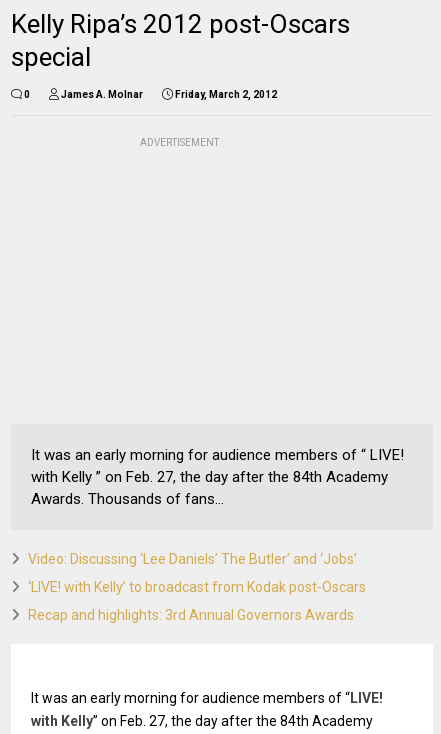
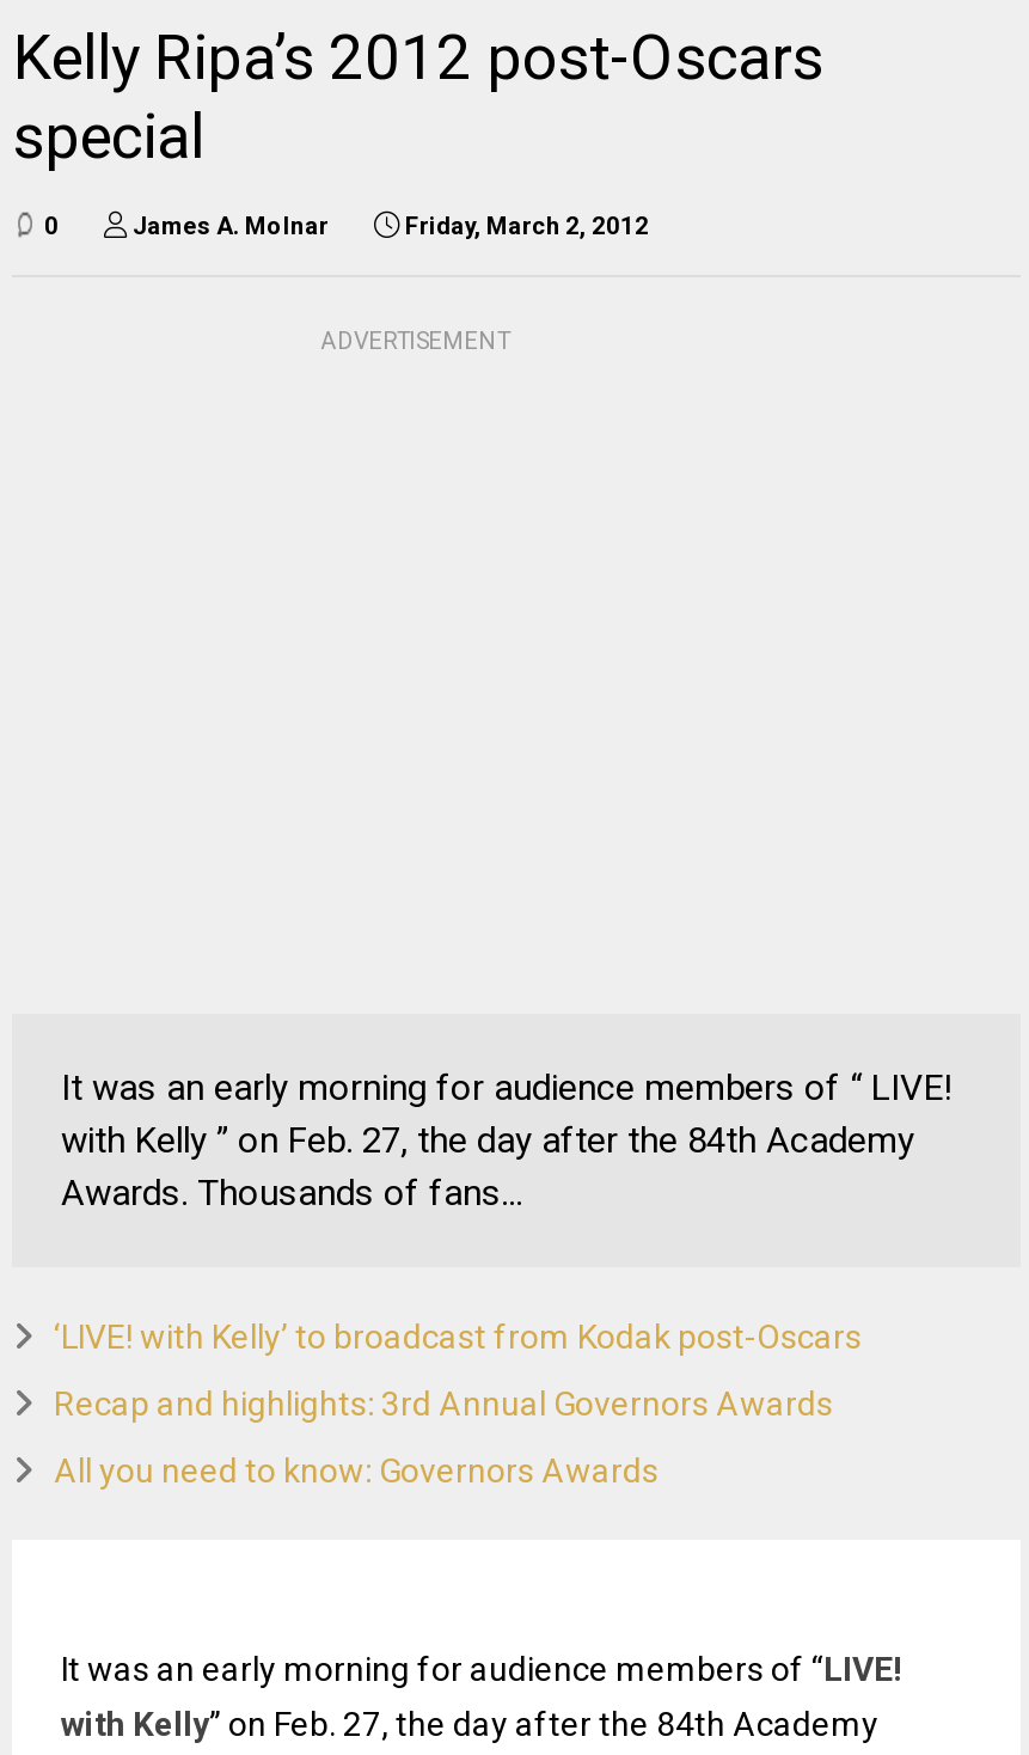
[28,551,357,567] Video: Discussing ‘Lee Daniels’ The Butler’ and ‘Jobs’ -> none
moved [28,579,366,623] -> [54,1318,861,1424]: ‘LIVE! with Kelly’ to broadcast from Kodak post-Oscars | Recap and highlights: 3rd Annual Governors Awards
none -> [54,1452,658,1491] All you need to know: Governors Awards

